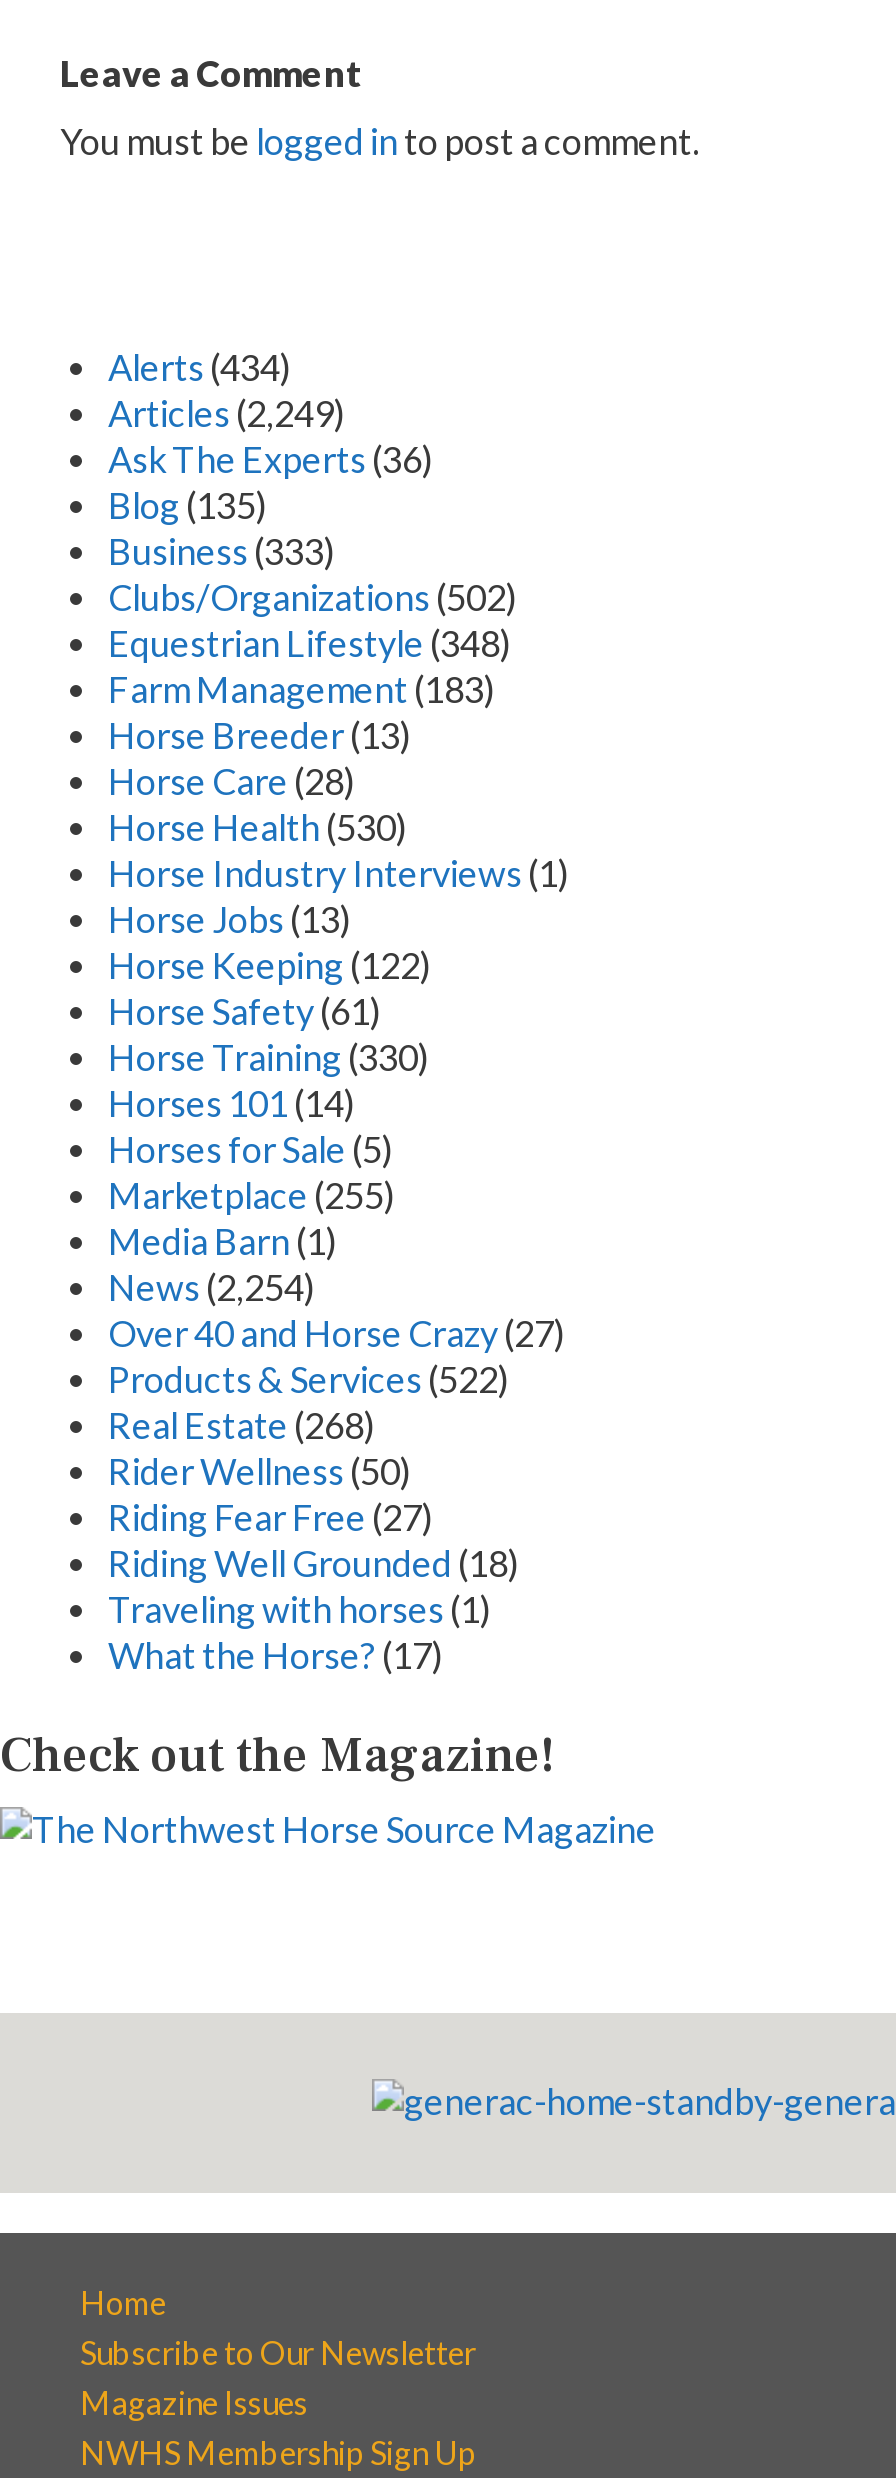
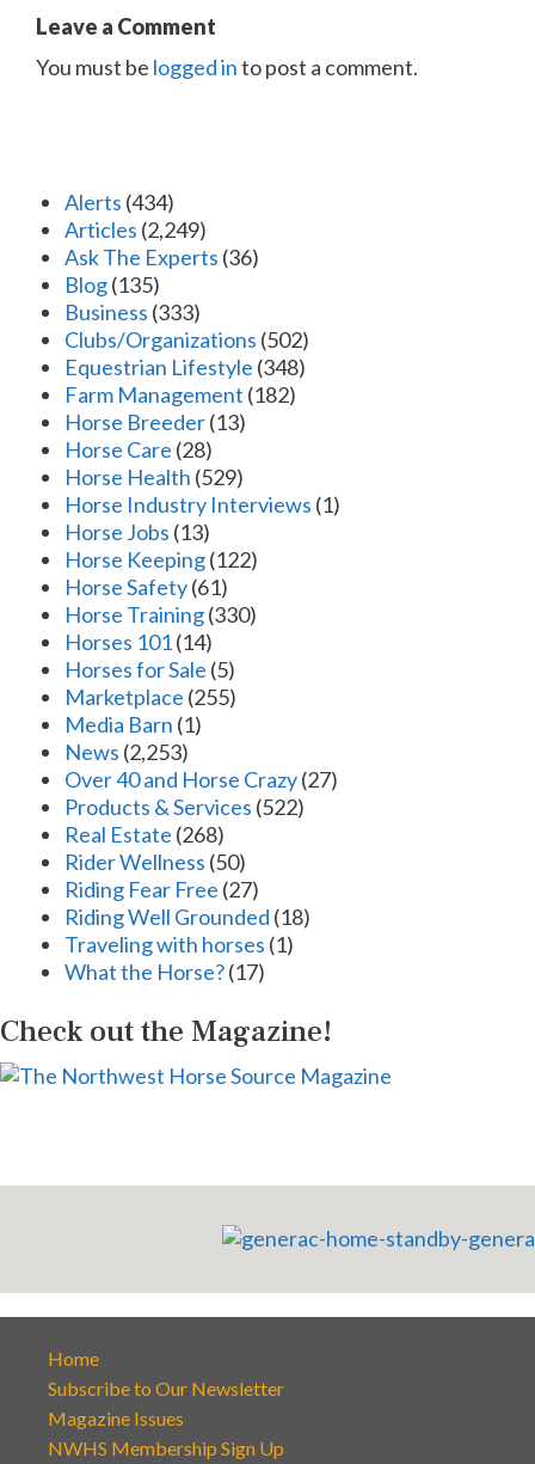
[108,666,496,710] Farm Management (183) -> [64,381,296,408] Farm Management (182)
[108,804,408,848] Horse Health (530) -> [64,464,244,490] Horse Health (529)
[108,1264,316,1308] News (2,254) -> [64,739,189,765] News (2,253)

